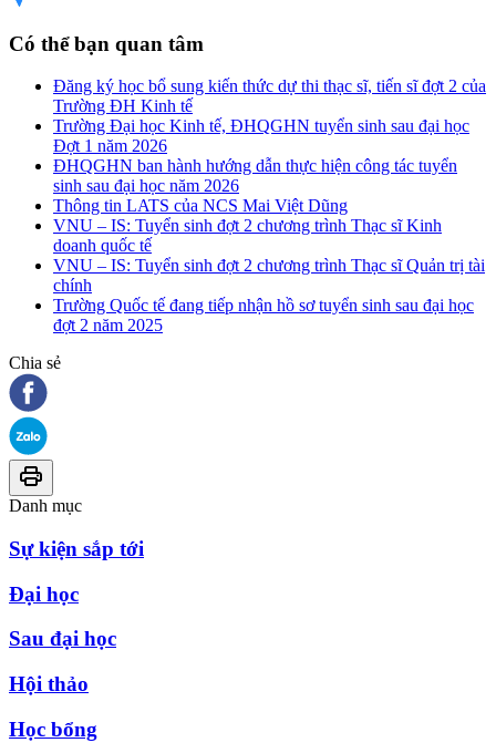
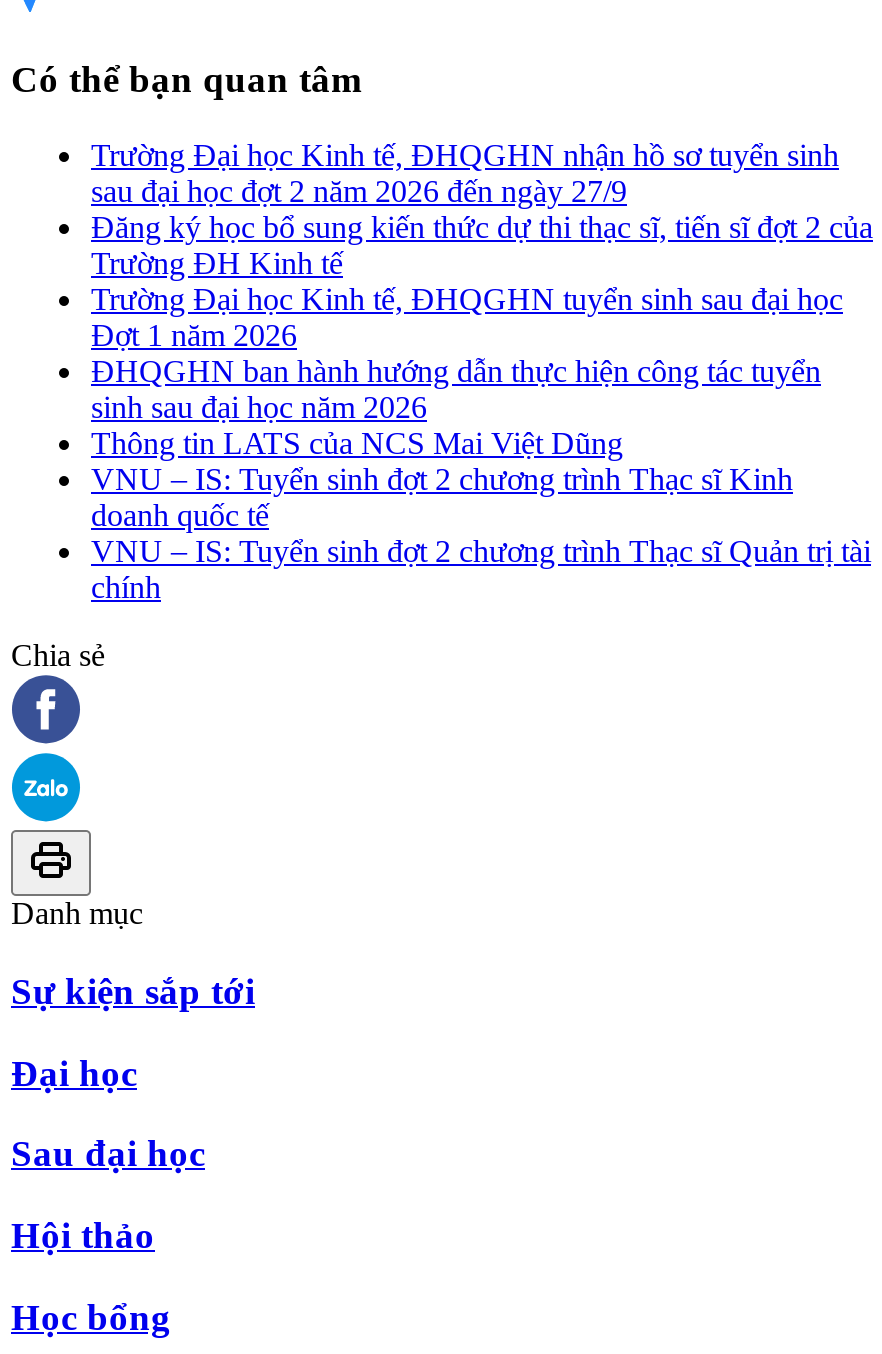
none -> [91,138,839,208] Trường Đại học Kinh tế, ĐHQGHN nhận hồ sơ tuyển sinh | sau đại học đợt 2 năm 2026 đến ngày 27/9
moved [53,77,486,295] -> [91,210,873,604]: Đăng ký học bổ sung kiến thức dự thi thạc sĩ, tiến sĩ đợt 2 của | Trường ĐH Kinh tế | Trường Đại học Kinh tế, ĐHQGHN tuyển sinh sau đại học | ... | VNU – IS: Tuyển sinh đợt 2 chương trình Thạc sĩ Quản trị tài | chính
[53,296,474,335] Trường Quốc tế đang tiếp nhận hồ sơ tuyển sinh sau đại học | đợt 2 năm 2025 -> none

